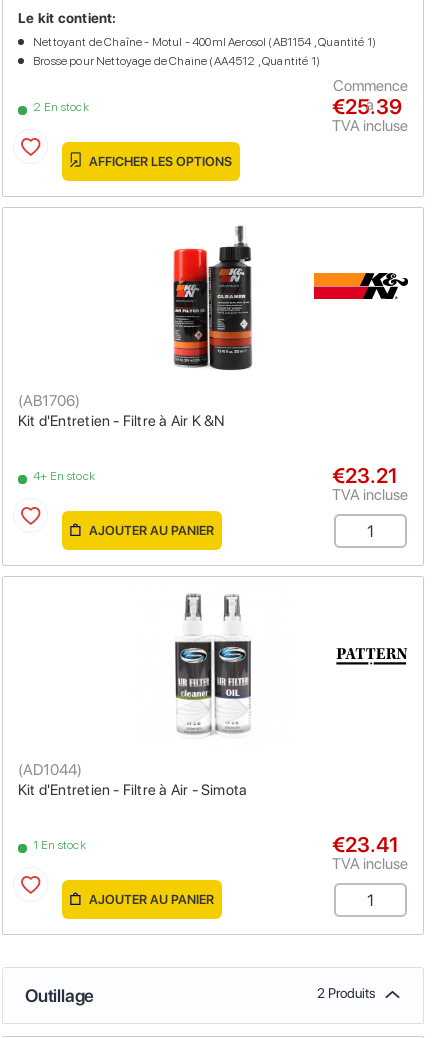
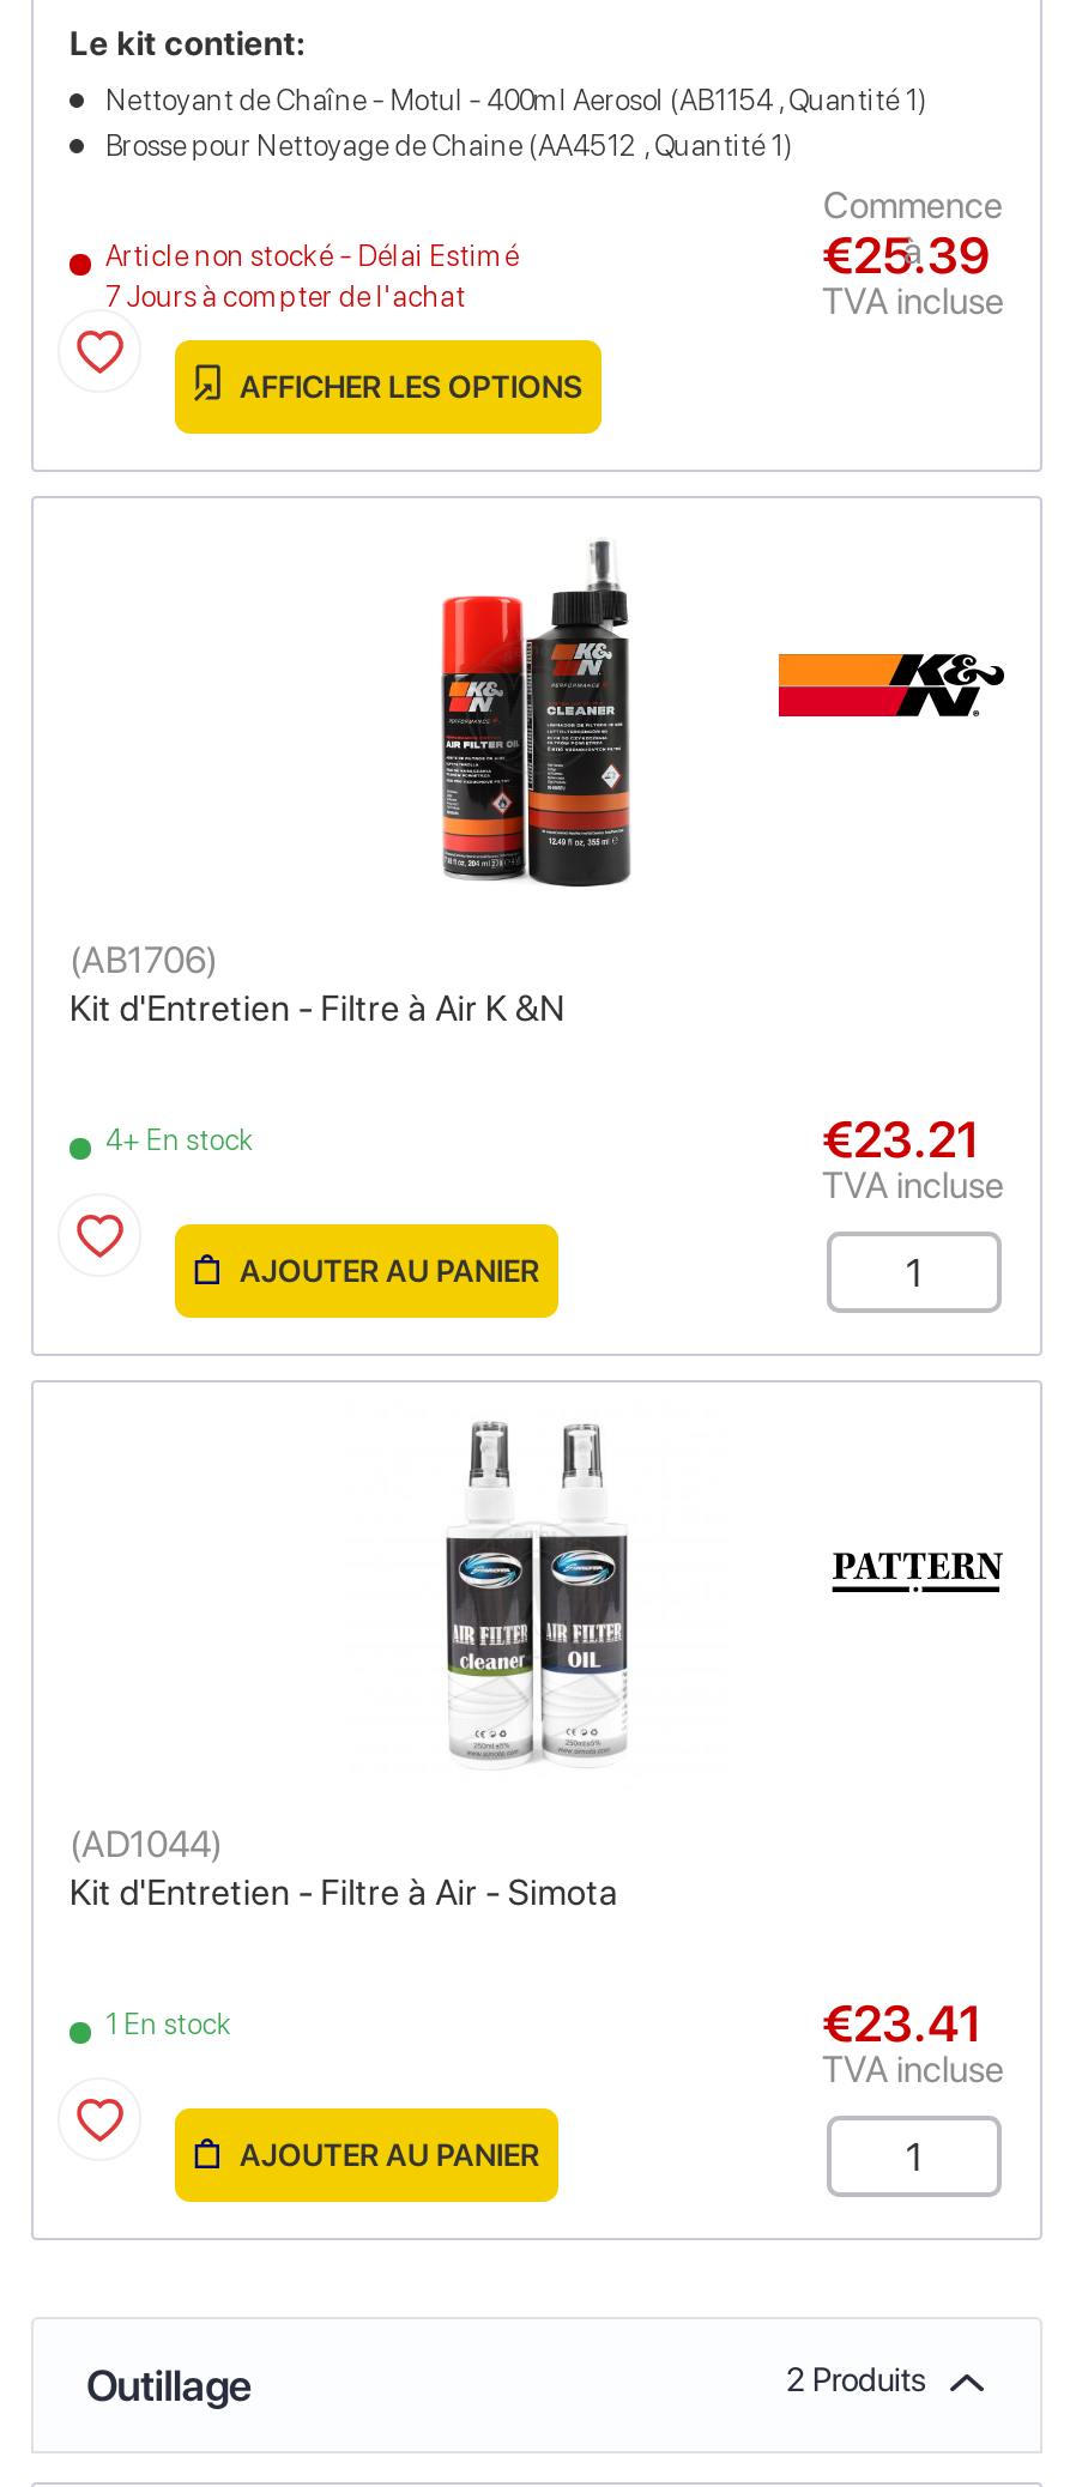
[33,100,89,114] 2 En stock -> [105,240,520,314] Article non stocké - Délai Estimé | 7 Jours à compter de l'achat

